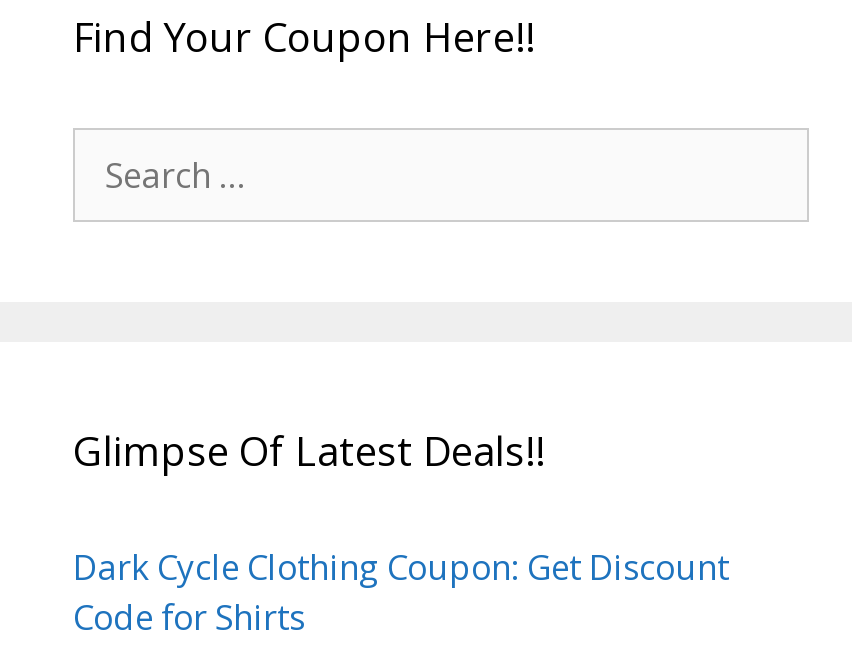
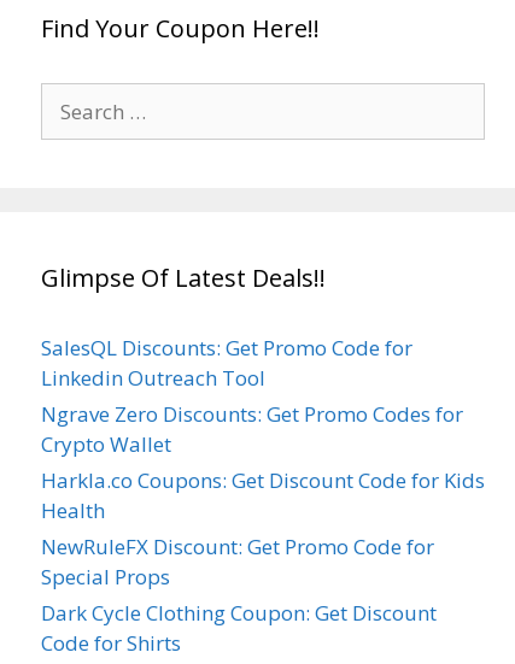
none -> [41,334,485,591] SalesQL Discounts: Get Promo Code for | Linkedin Outreach Tool | Ngrave Zero Discounts: Get Promo Codes for | Crypto Wallet | Harkla.co Coupons: Get Discount Code for Kids | Health | NewRuleFX Discount: Get Promo Code for | Special Props

